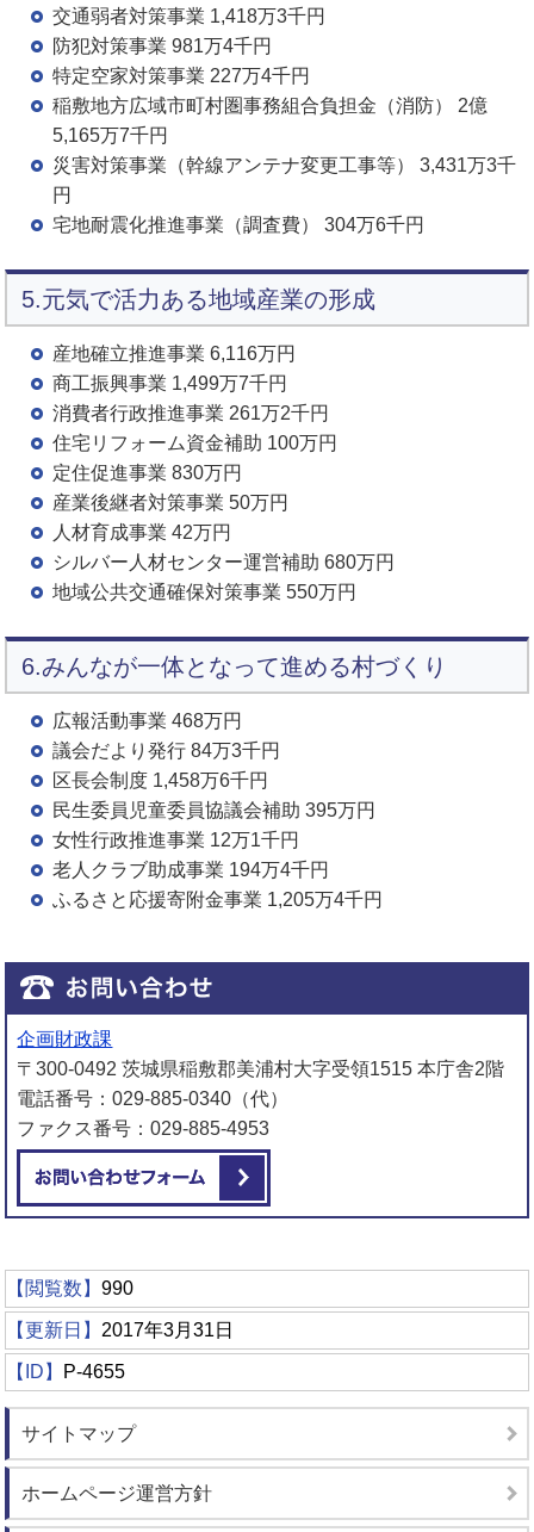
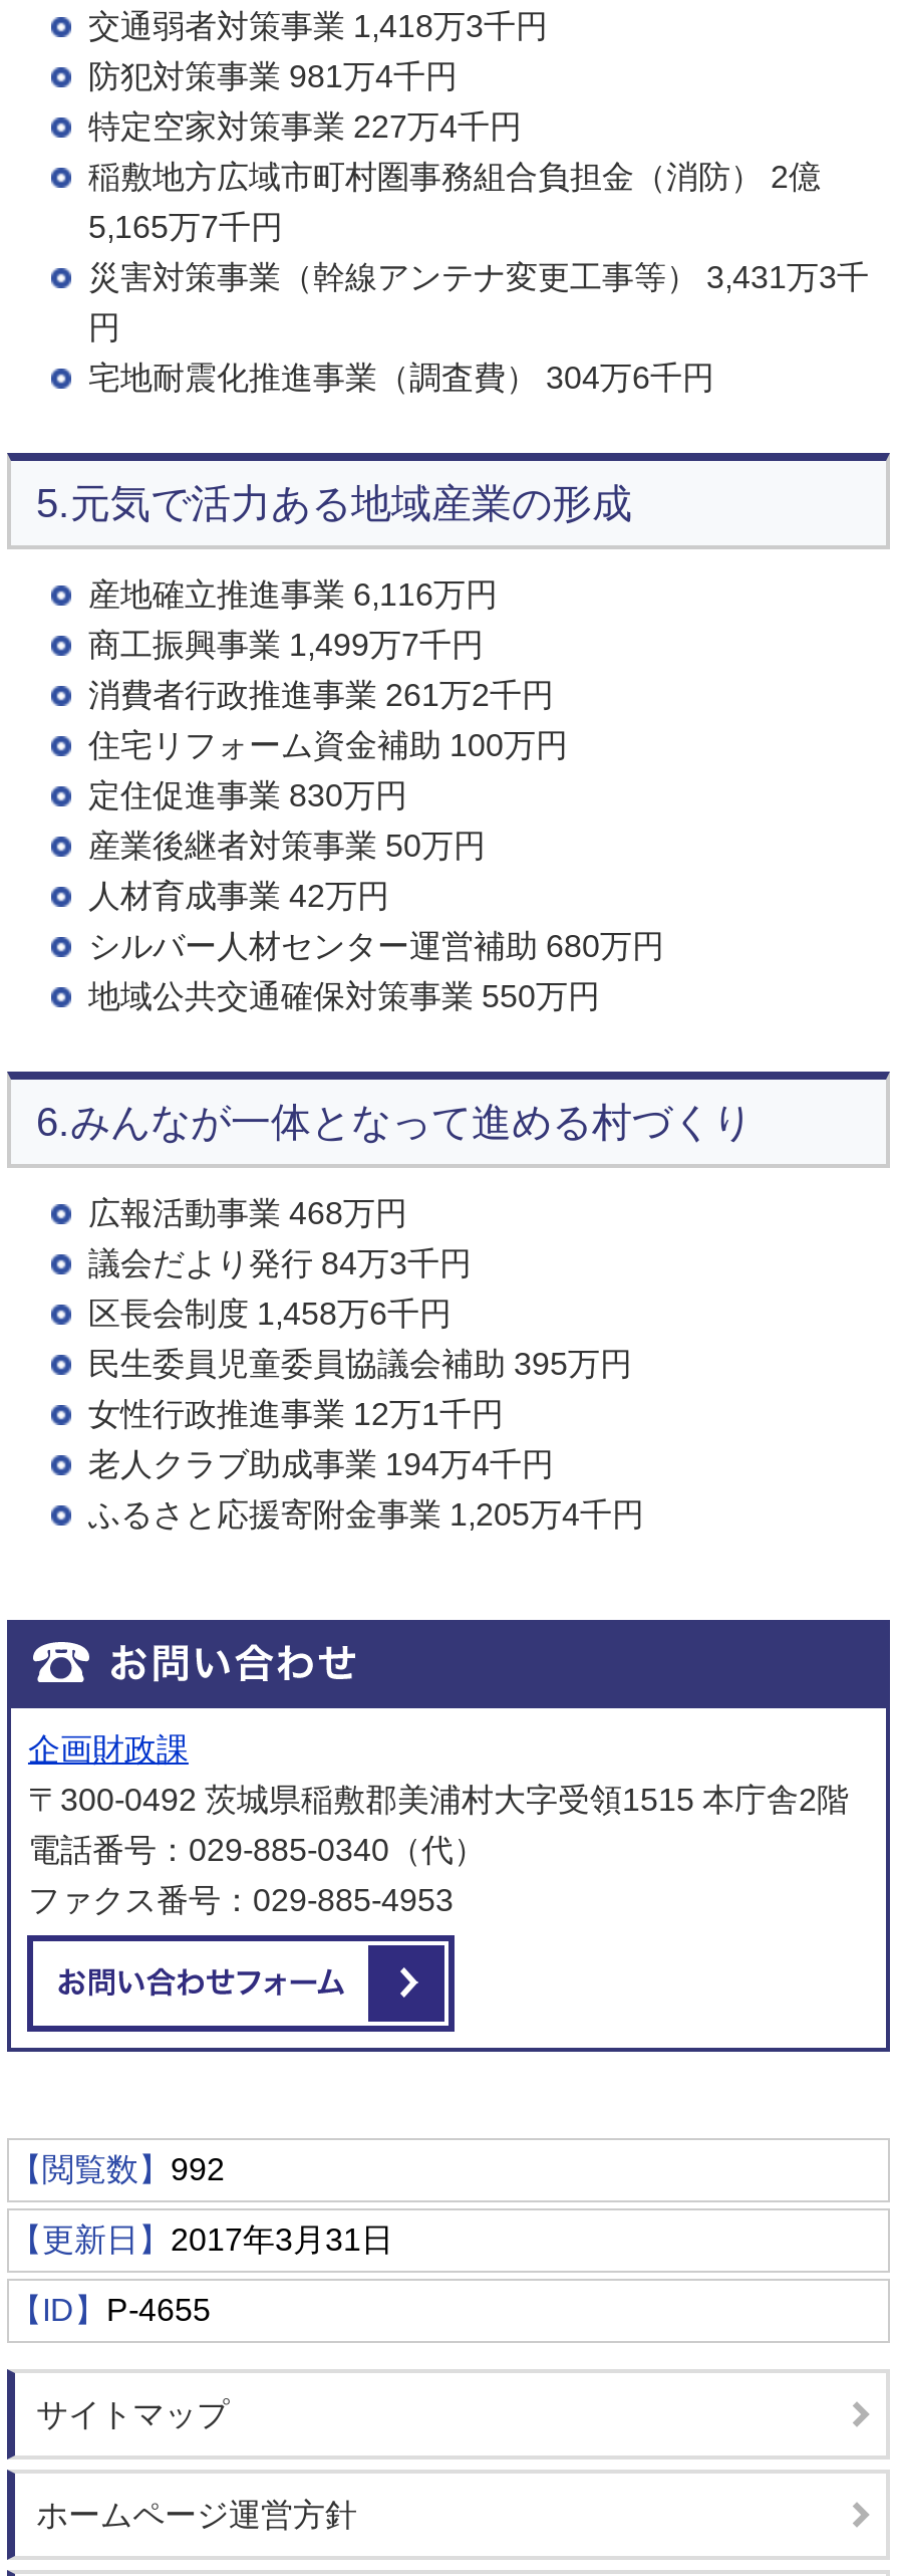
[7,1278,134,1298] 【閲覧数】990 -> [10,2152,225,2186] 【閲覧数】992

